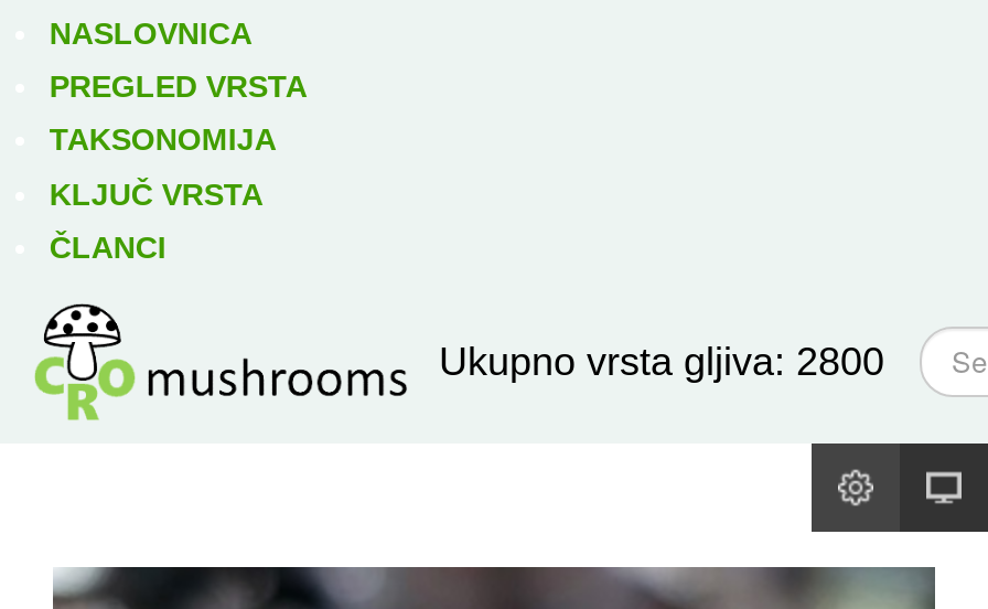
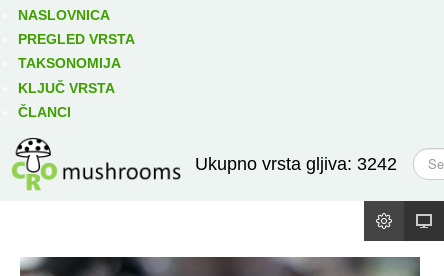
[439,340,884,384] Ukupno vrsta gljiva: 2800 -> [195,154,397,174] Ukupno vrsta gljiva: 3242

